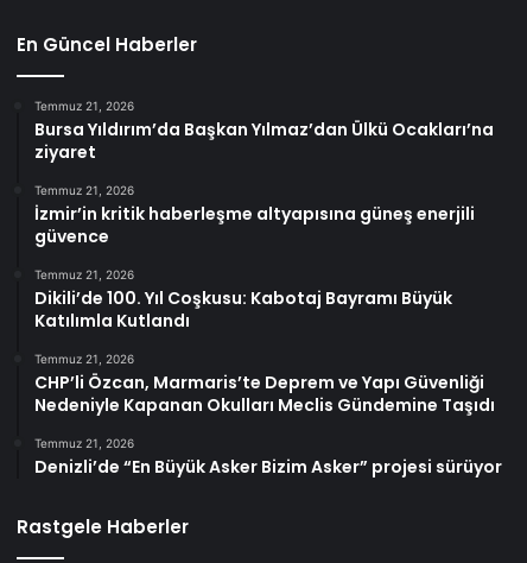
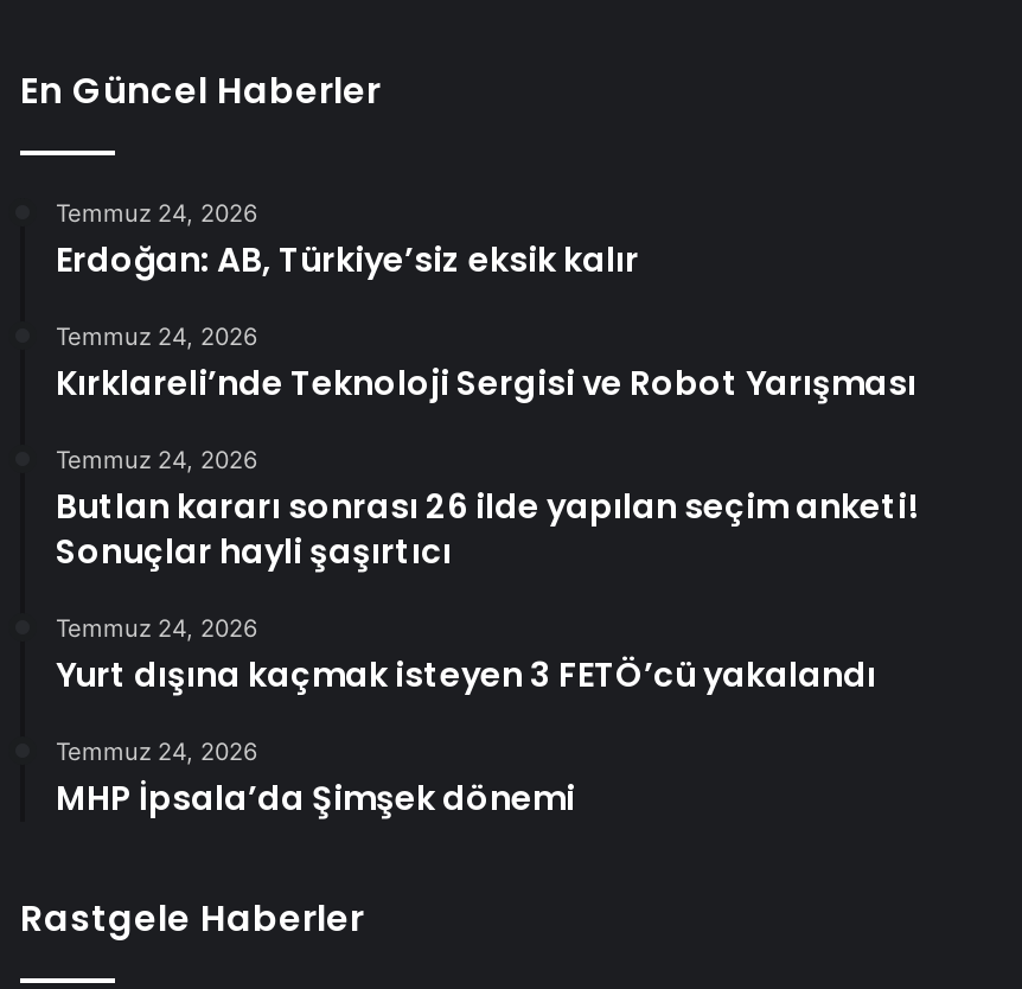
[34,99,494,164] Temmuz 21, 2026 | Bursa Yıldırım’da Başkan Yılmaz’dan Ülkü Ocakları’na | ziyaret -> [56,198,639,284] Temmuz 24, 2026 | Erdoğan: AB, Türkiye’siz eksik kalır
[34,183,475,248] Temmuz 21, 2026 | İzmir’in kritik haberleşme altyapısına güneş enerjili | güvence -> [56,322,916,407] Temmuz 24, 2026 | Kırklareli’nde Teknoloji Sergisi ve Robot Yarışması
[34,267,452,333] Temmuz 21, 2026 | Dikili’de 100. Yıl Coşkusu: Kabotaj Bayramı Büyük | Katılımla Kutlandı -> [56,445,916,575] Temmuz 24, 2026 | Butlan kararı sonrası 26 ilde yapılan seçim anketi! | Sonuçlar hayli şaşırtıcı
[34,352,495,417] Temmuz 21, 2026 | CHP’li Özcan, Marmaris’te Deprem ve Yapı Güvenliği | Nedeniyle Kapanan Okulları Meclis Gündemine Taşıdı -> [56,613,876,699] Temmuz 24, 2026 | Yurt dışına kaçmak isteyen 3 FETÖ’cü yakalandı
[34,436,502,479] Temmuz 21, 2026 | Denizli’de “En Büyük Asker Bizim Asker” projesi sürüyor -> [56,737,575,822] Temmuz 24, 2026 | MHP İpsala’da Şimşek dönemi

